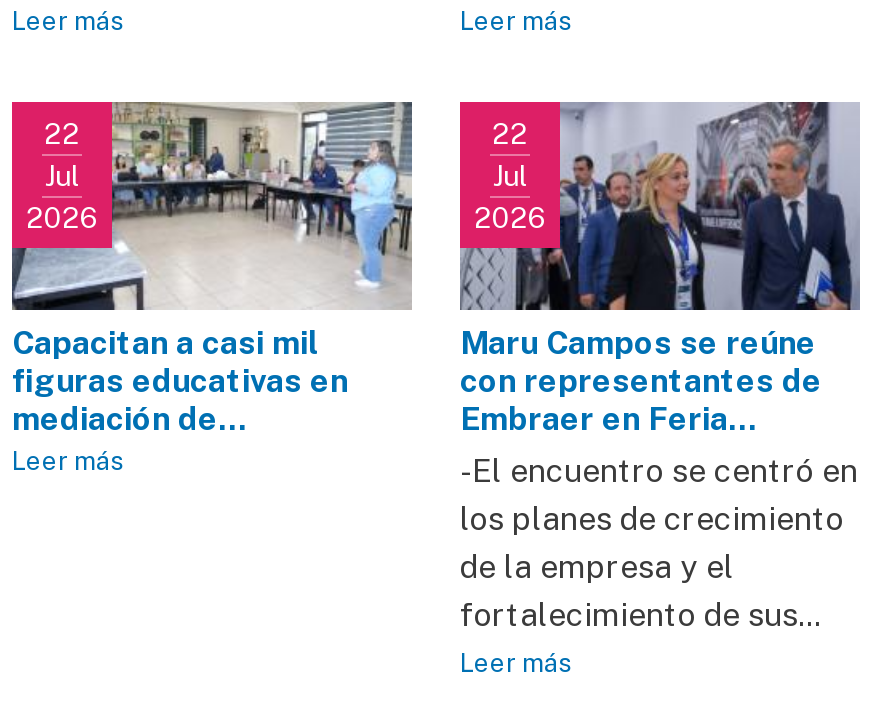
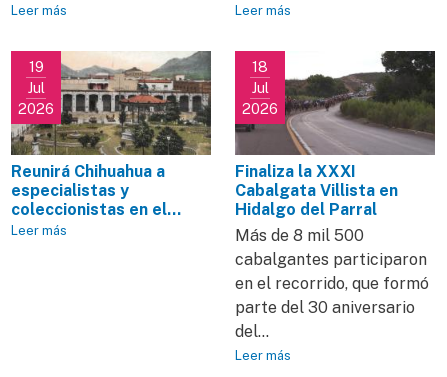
[12,100,412,310] [image] | 22 -> [11,51,212,156] [image] | 19
[460,100,860,310] [image] | 22 -> [235,50,436,155] [image] | 18
[12,324,348,438] Capacitan a casi mil | figuras educativas en | mediación de... -> [11,162,181,219] Reunirá Chihuahua a | especialistas y | coleccionistas en el...
[460,324,858,634] Maru Campos se reúne | con representantes de | Embraer en Feria... | -El encuentro se centró en | los planes de crecimiento | de la empresa y el | fortalecimiento de sus... -> [235,162,429,341] Finaliza la XXXI | Cabalgata Villista en | Hidalgo del Parral | Más de 8 mil 500 | cabalgantes participaron | en el recorrido, que formó | parte del 30 aniversario | del...

